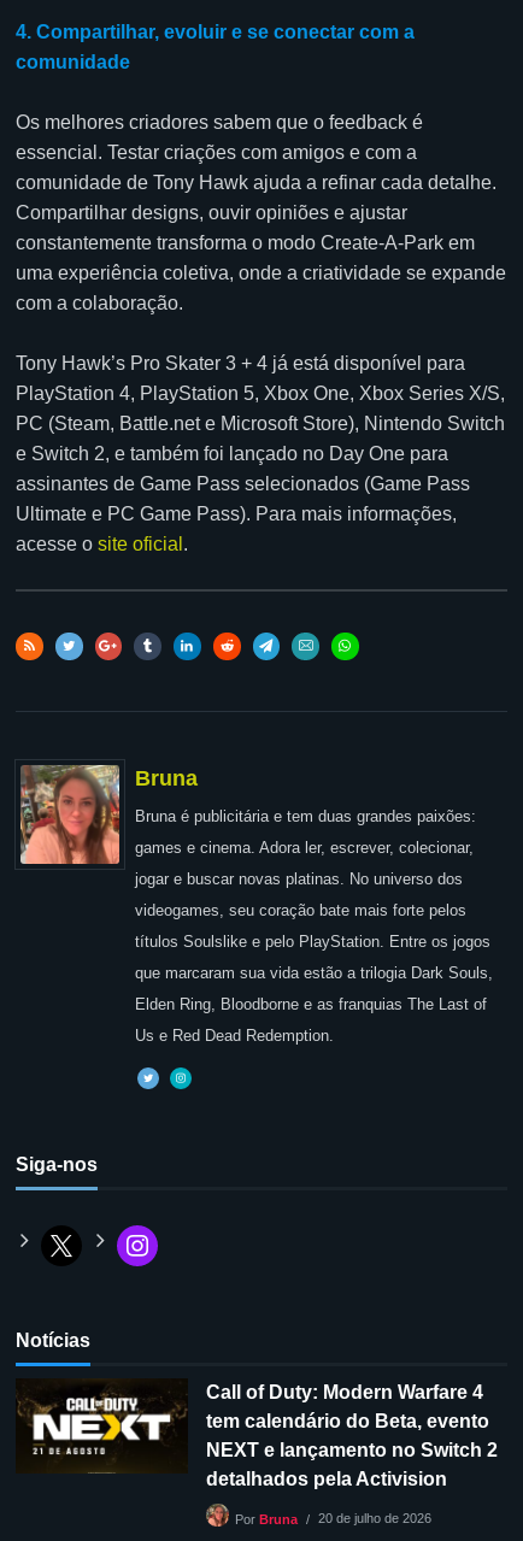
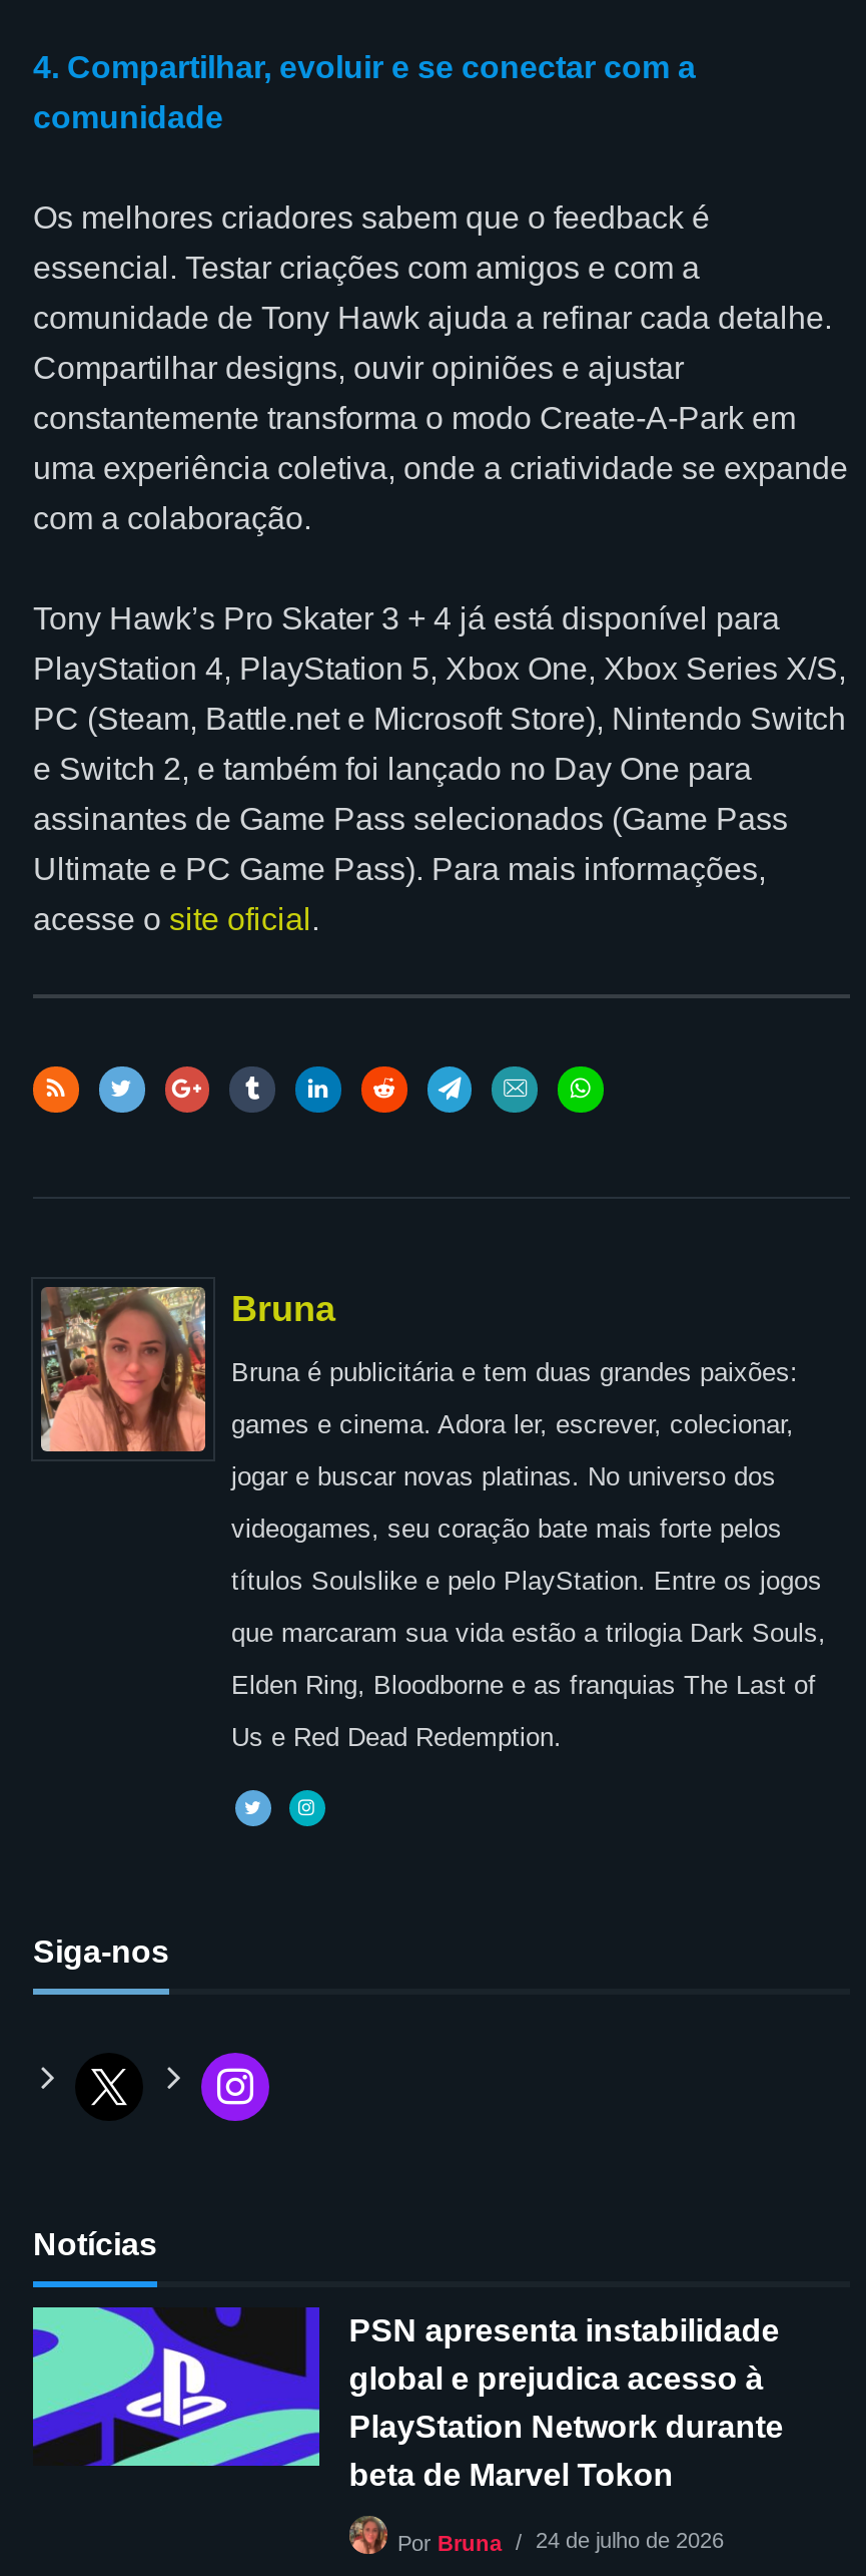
[16,1378,497,1489] [image] | Call of Duty: Modern Warfare 4 | tem calendário do Beta, evento | NEXT e lançamento no Switch 2 | detalhados pela Activision -> [31,2305,784,2492] [image] | PSN apresenta instabilidade | global e prejudica acesso à | PlayStation Network durante | beta de Marvel Tokon
[235,1511,431,1527] Por Bruna 20 de julho de 2026 -> [397,2528,724,2554] Por Bruna 24 de julho de 2026

